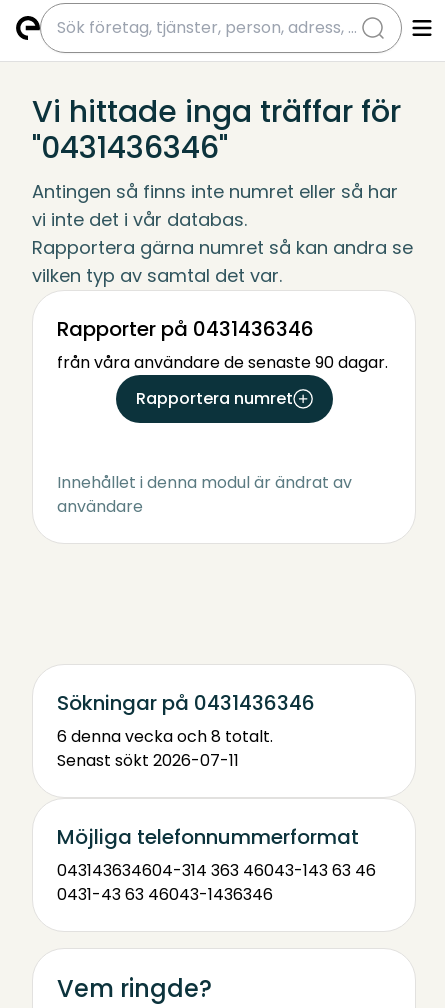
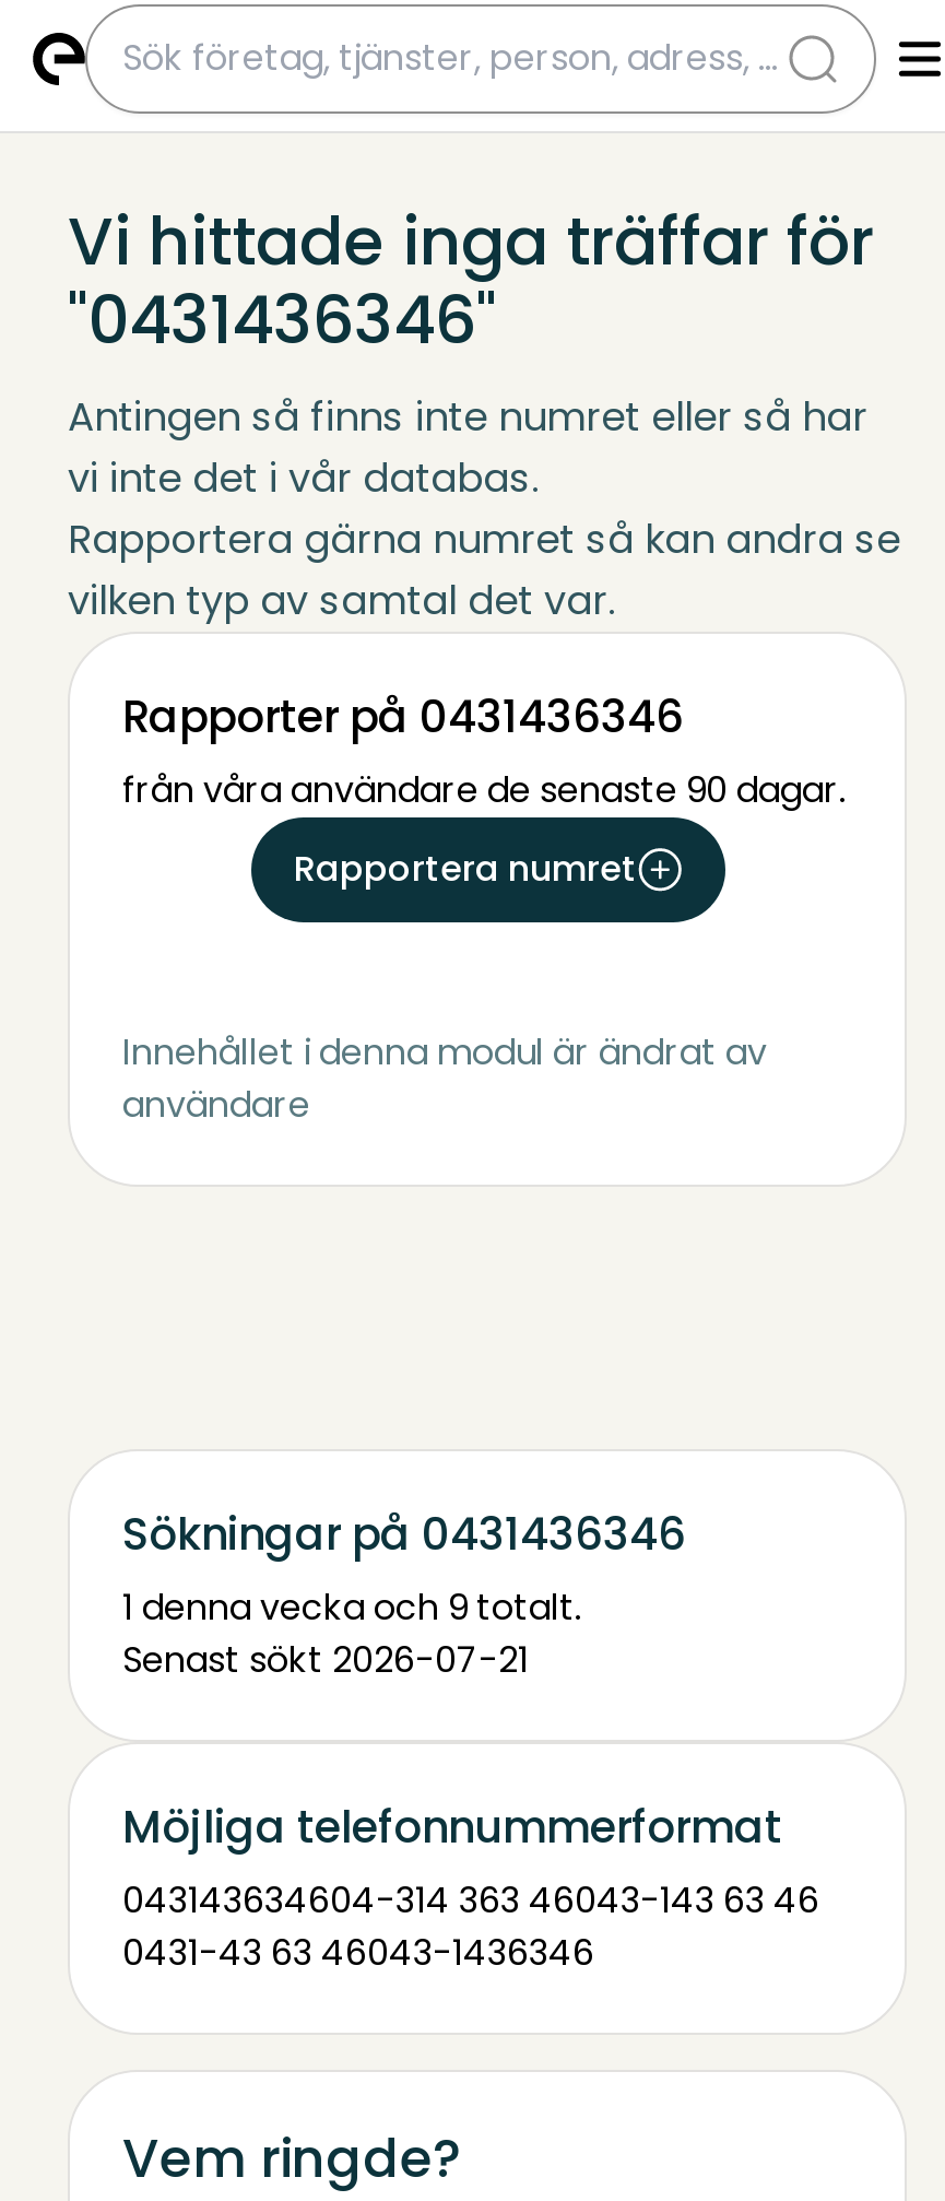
[57,725,273,748] 6 denna vecka och 8 totalt. -> [122,1582,581,1633] 1 denna vecka och 9 totalt.
[57,749,239,772] Senast sökt 2026-07-11 -> [122,1635,529,1685] Senast sökt 2026-07-21

